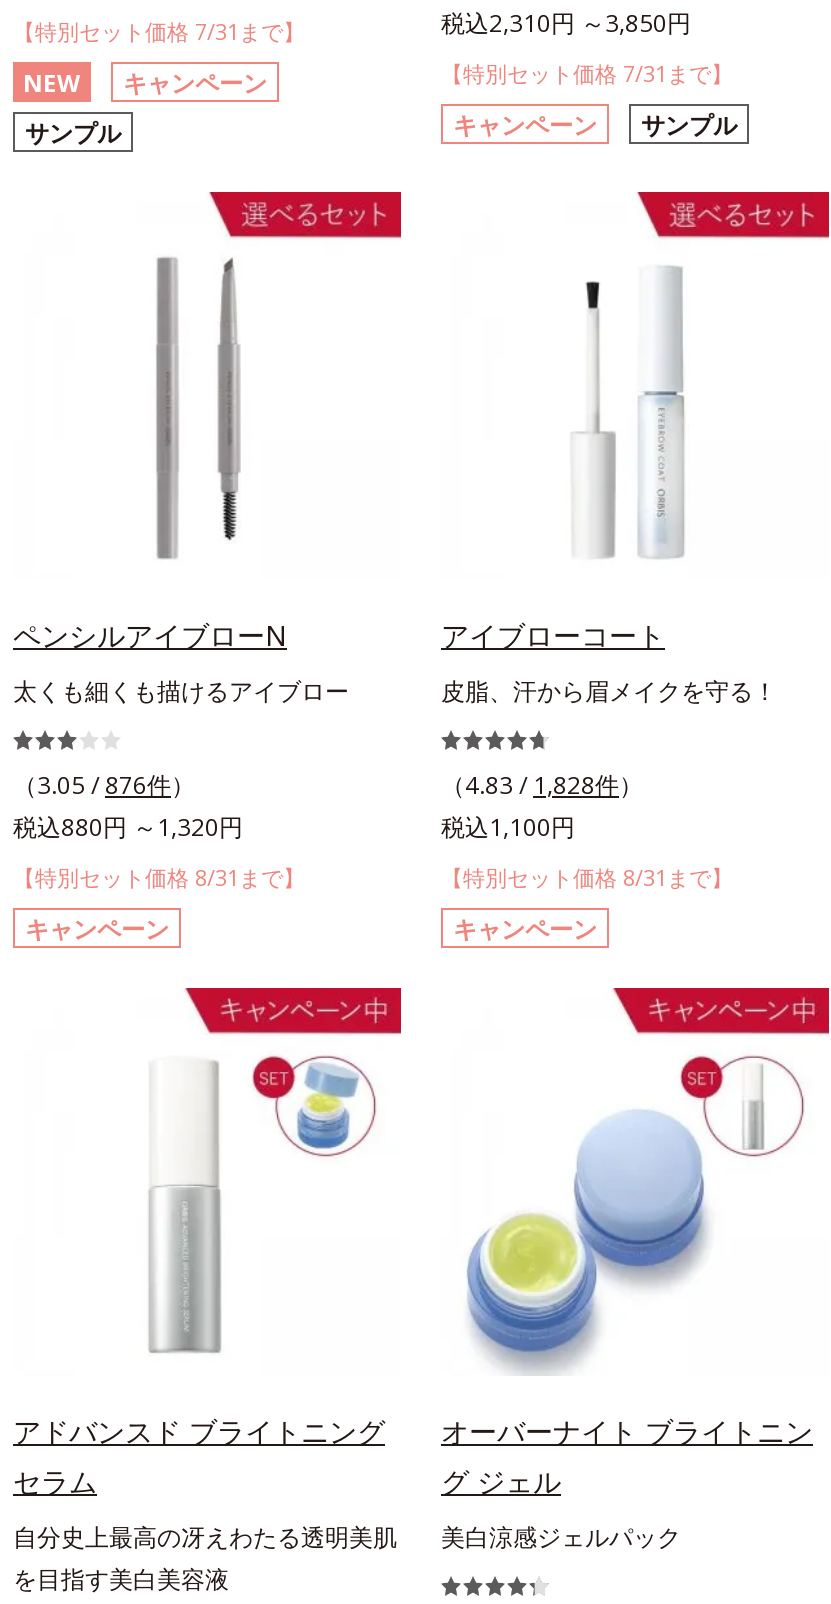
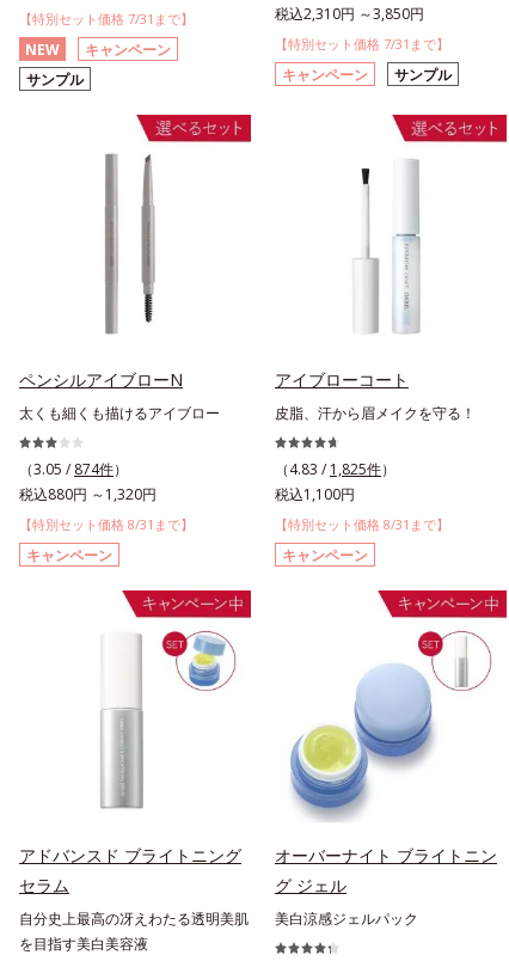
[13,767,195,801] （3.05 / 876件） -> [19,459,128,479] （3.05 / 874件）
[441,767,643,801] （4.83 / 1,828件） -> [275,459,395,479] （4.83 / 1,825件）

